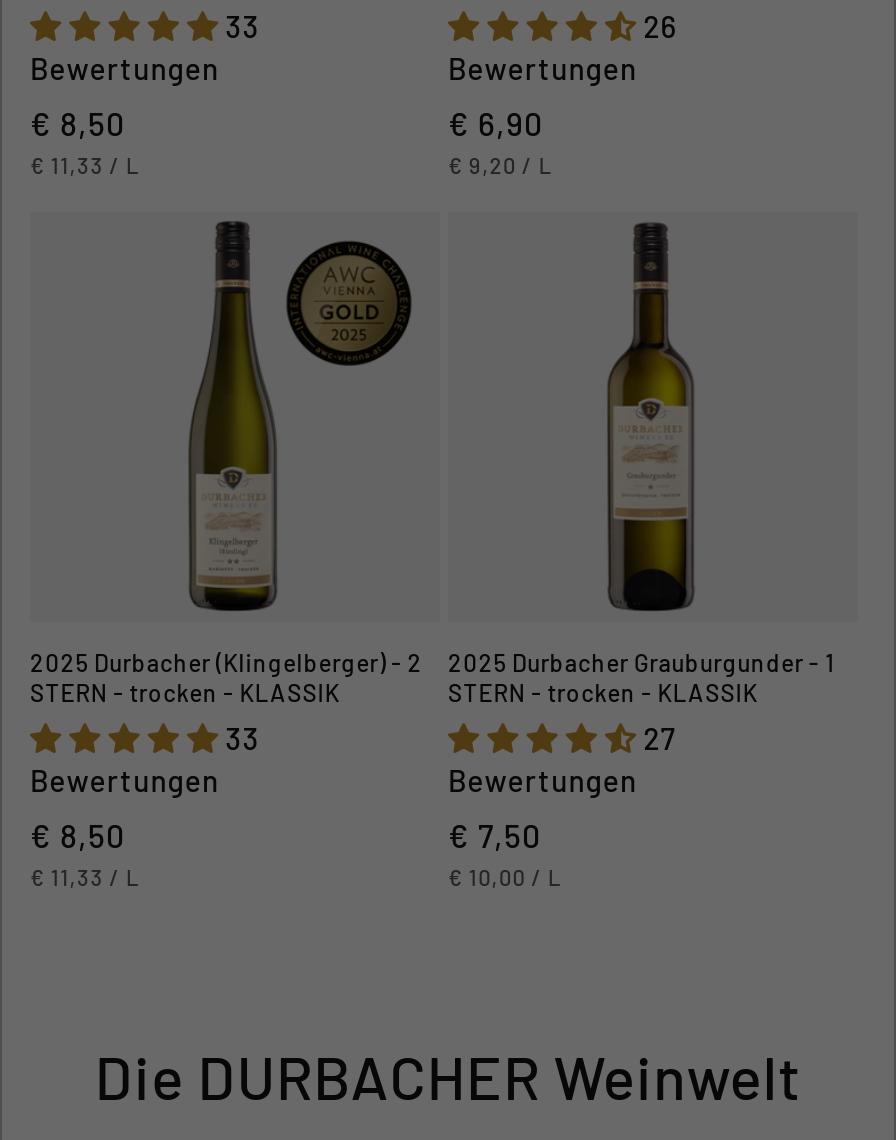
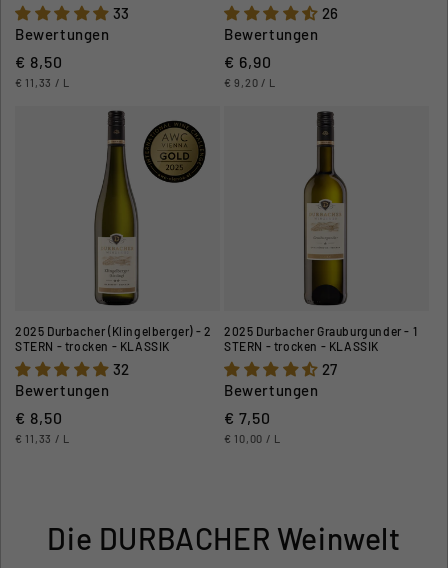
[225,720,260,756] 33 -> [113,360,130,378] 32

